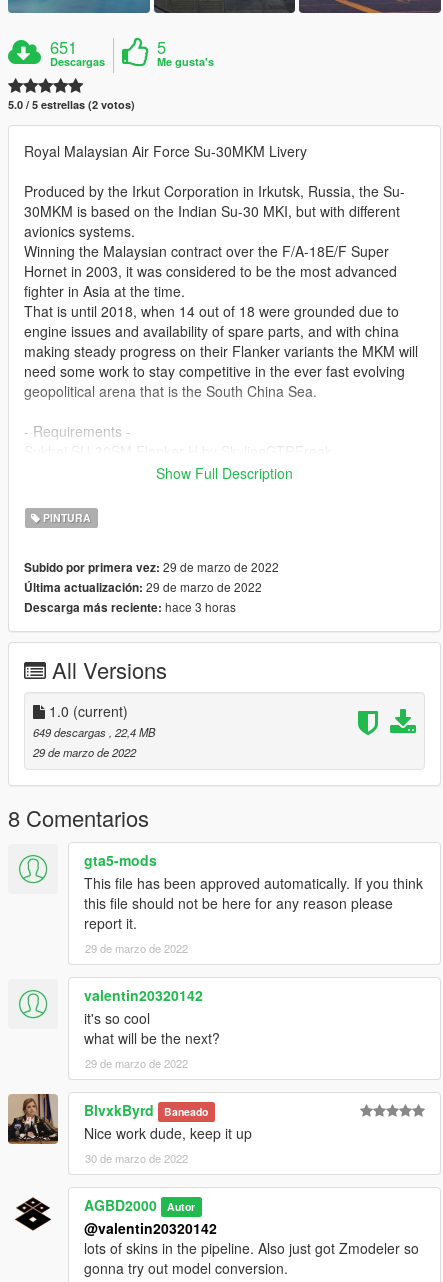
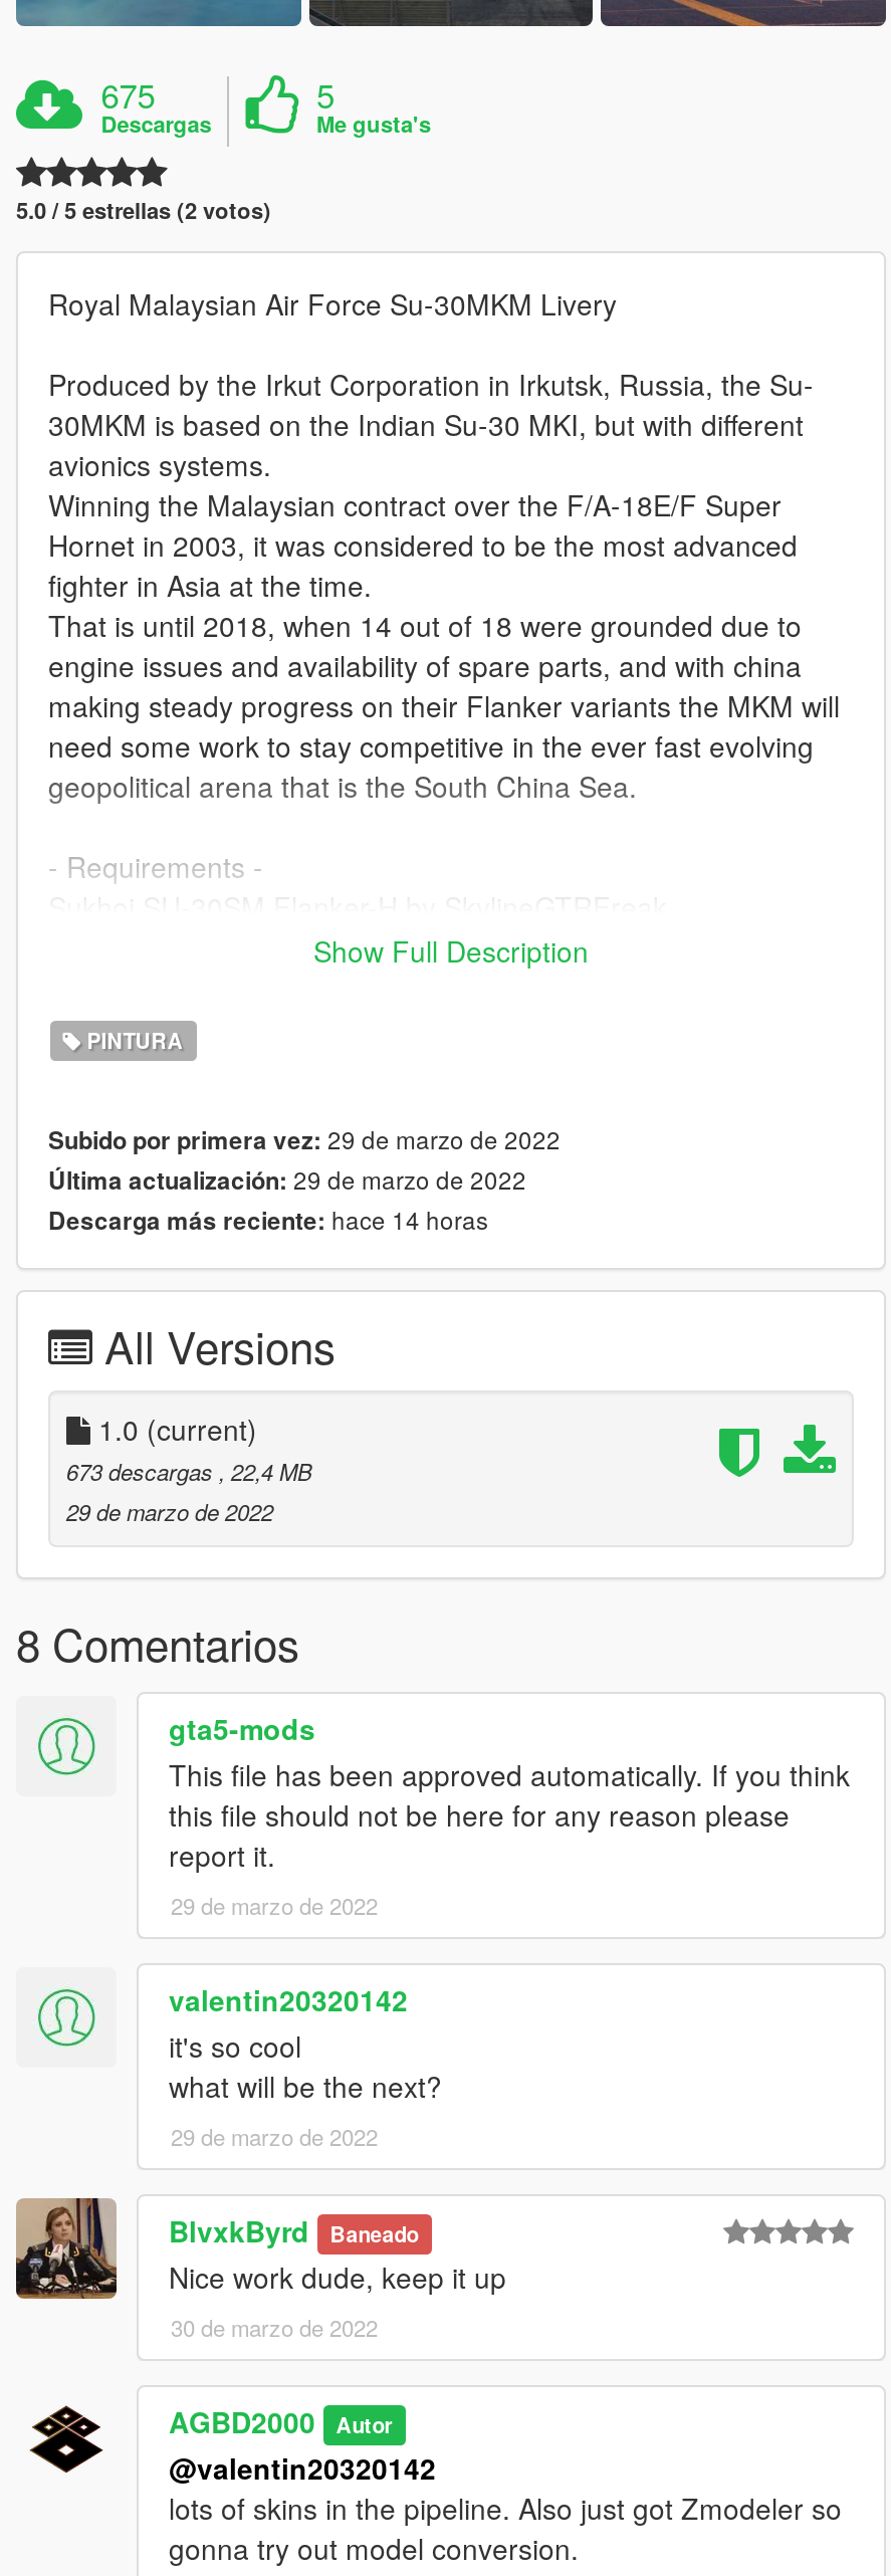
[50,35,77,59] 651 -> [101,71,155,119] 675
[24,598,236,616] Descarga más reciente: hace 3 horas -> [48,1202,488,1238] Descarga más reciente: hace 14 horas
[33,724,155,740] 649 descargas, 22,4 MB -> [66,1455,311,1487] 673 descargas, 22,4 MB

